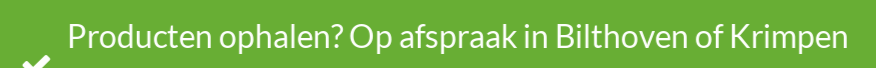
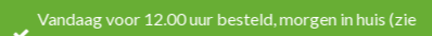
[67,16,849,54] Producten ophalen? Op afspraak in Bilthoven of Krimpen -> [37,8,416,29] Vandaag voor 12.00 uur besteld, morgen in huis (zie

